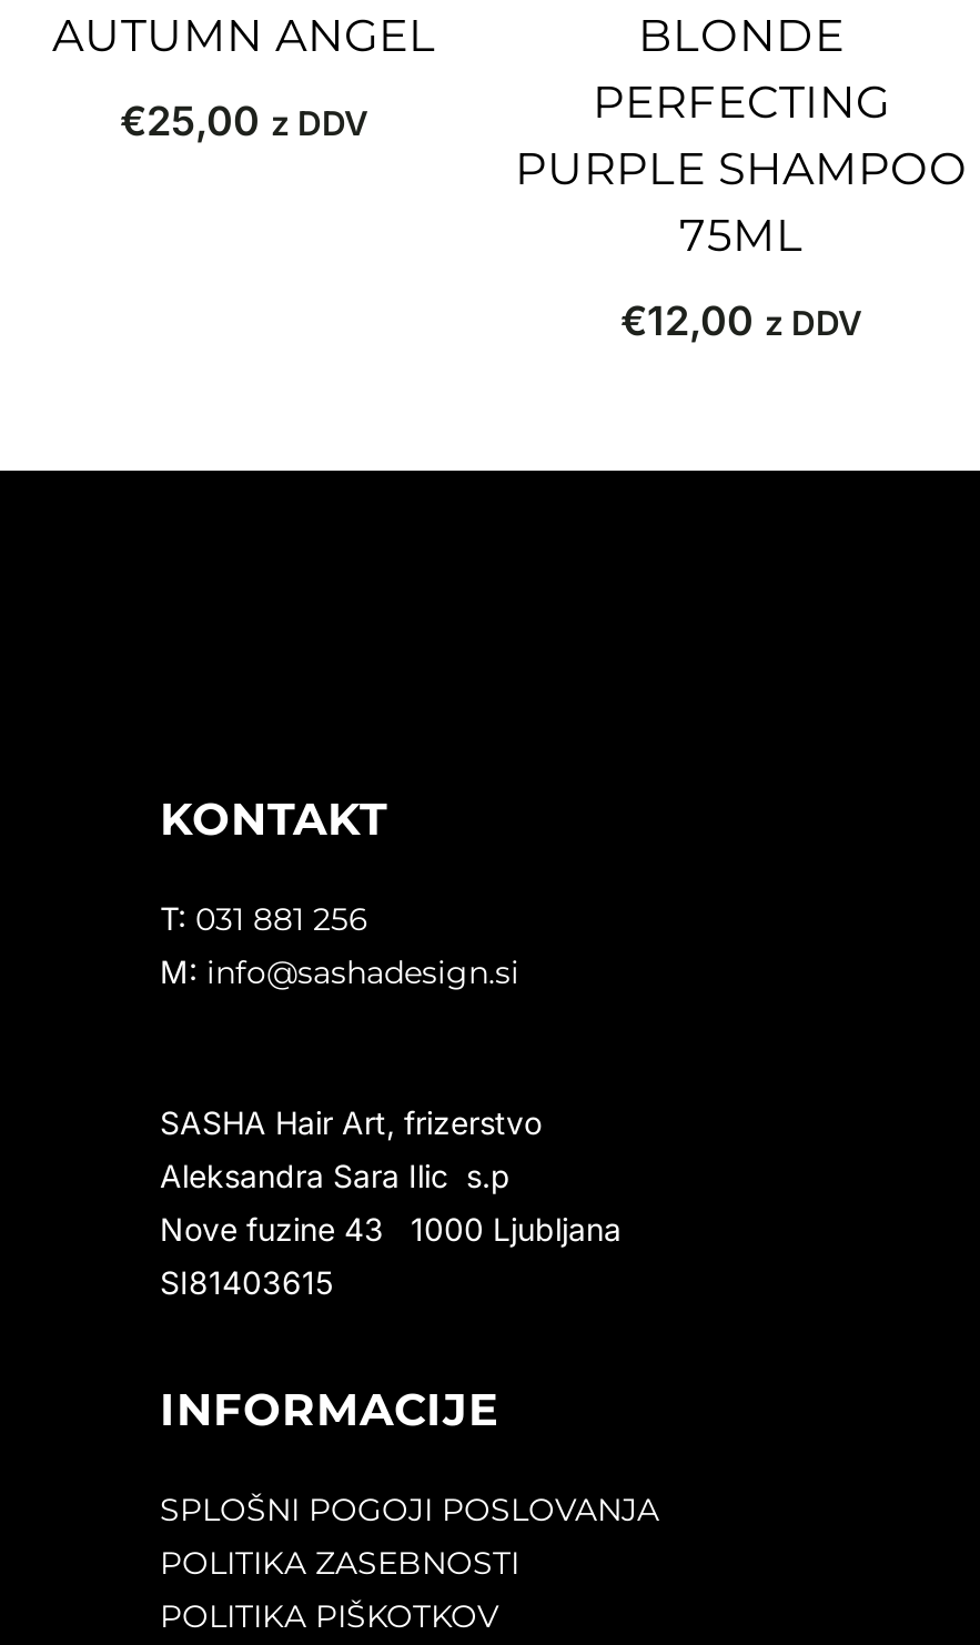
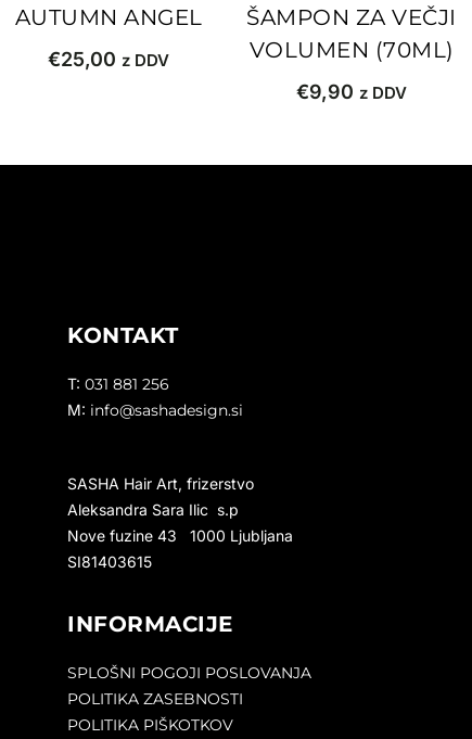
[515,9,968,262] BLONDE | PERFECTING | PURPLE SHAMPOO | 75ML -> [247,4,457,63] ŠAMPON ZA VEČJI | VOLUMEN (70ML)
[620,297,862,344] €12,00 z DDV -> [296,80,407,103] €9,90 z DDV

